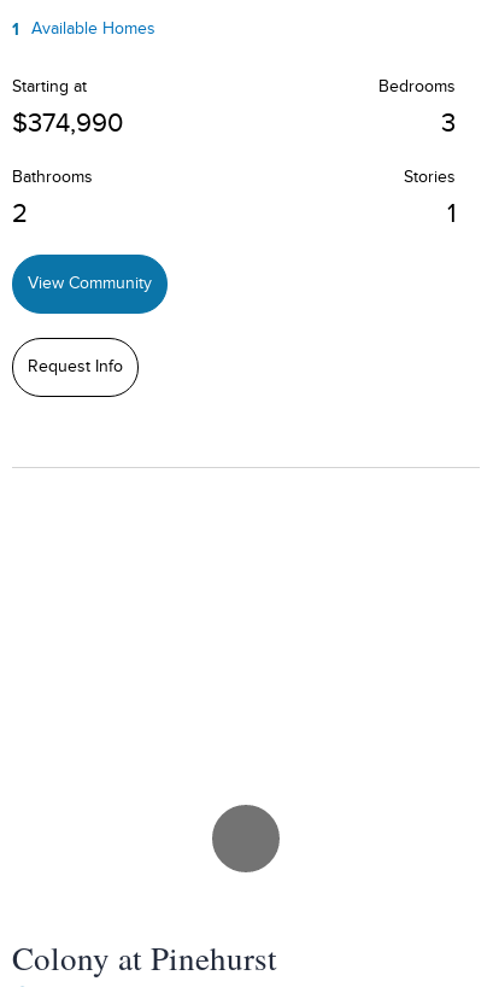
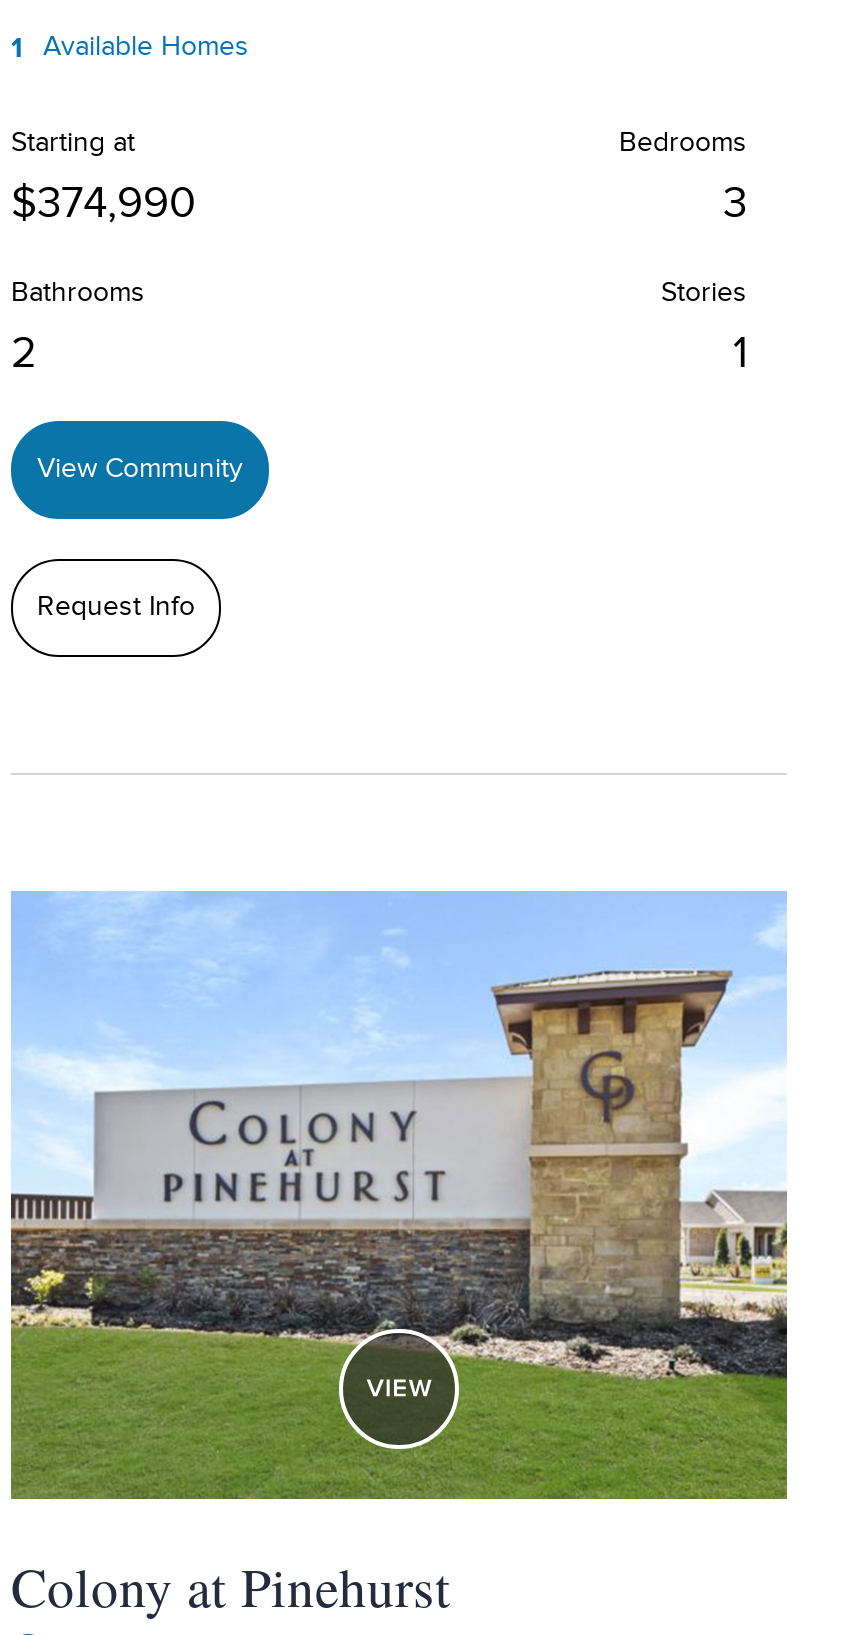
none -> [9,890,789,1502] [image]

